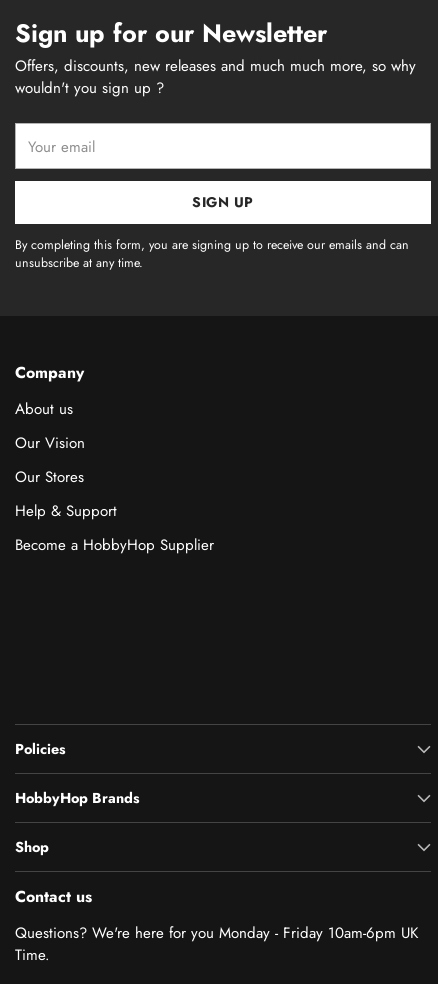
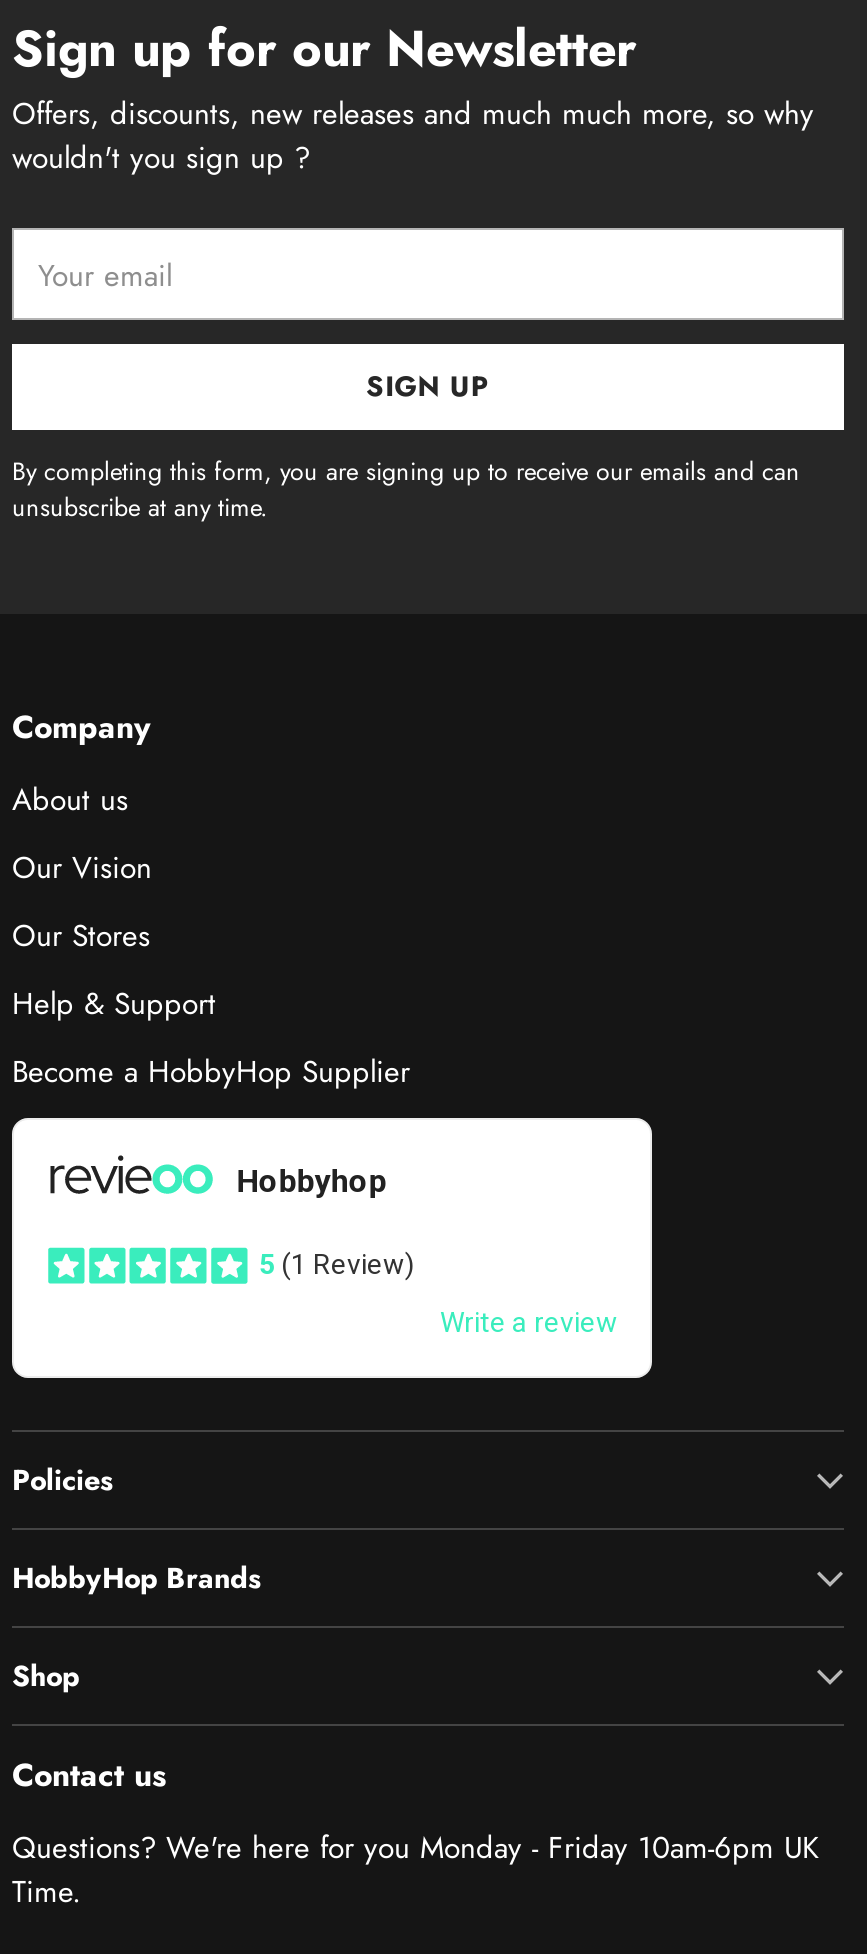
none -> [10,1116,654,1380] [image]

